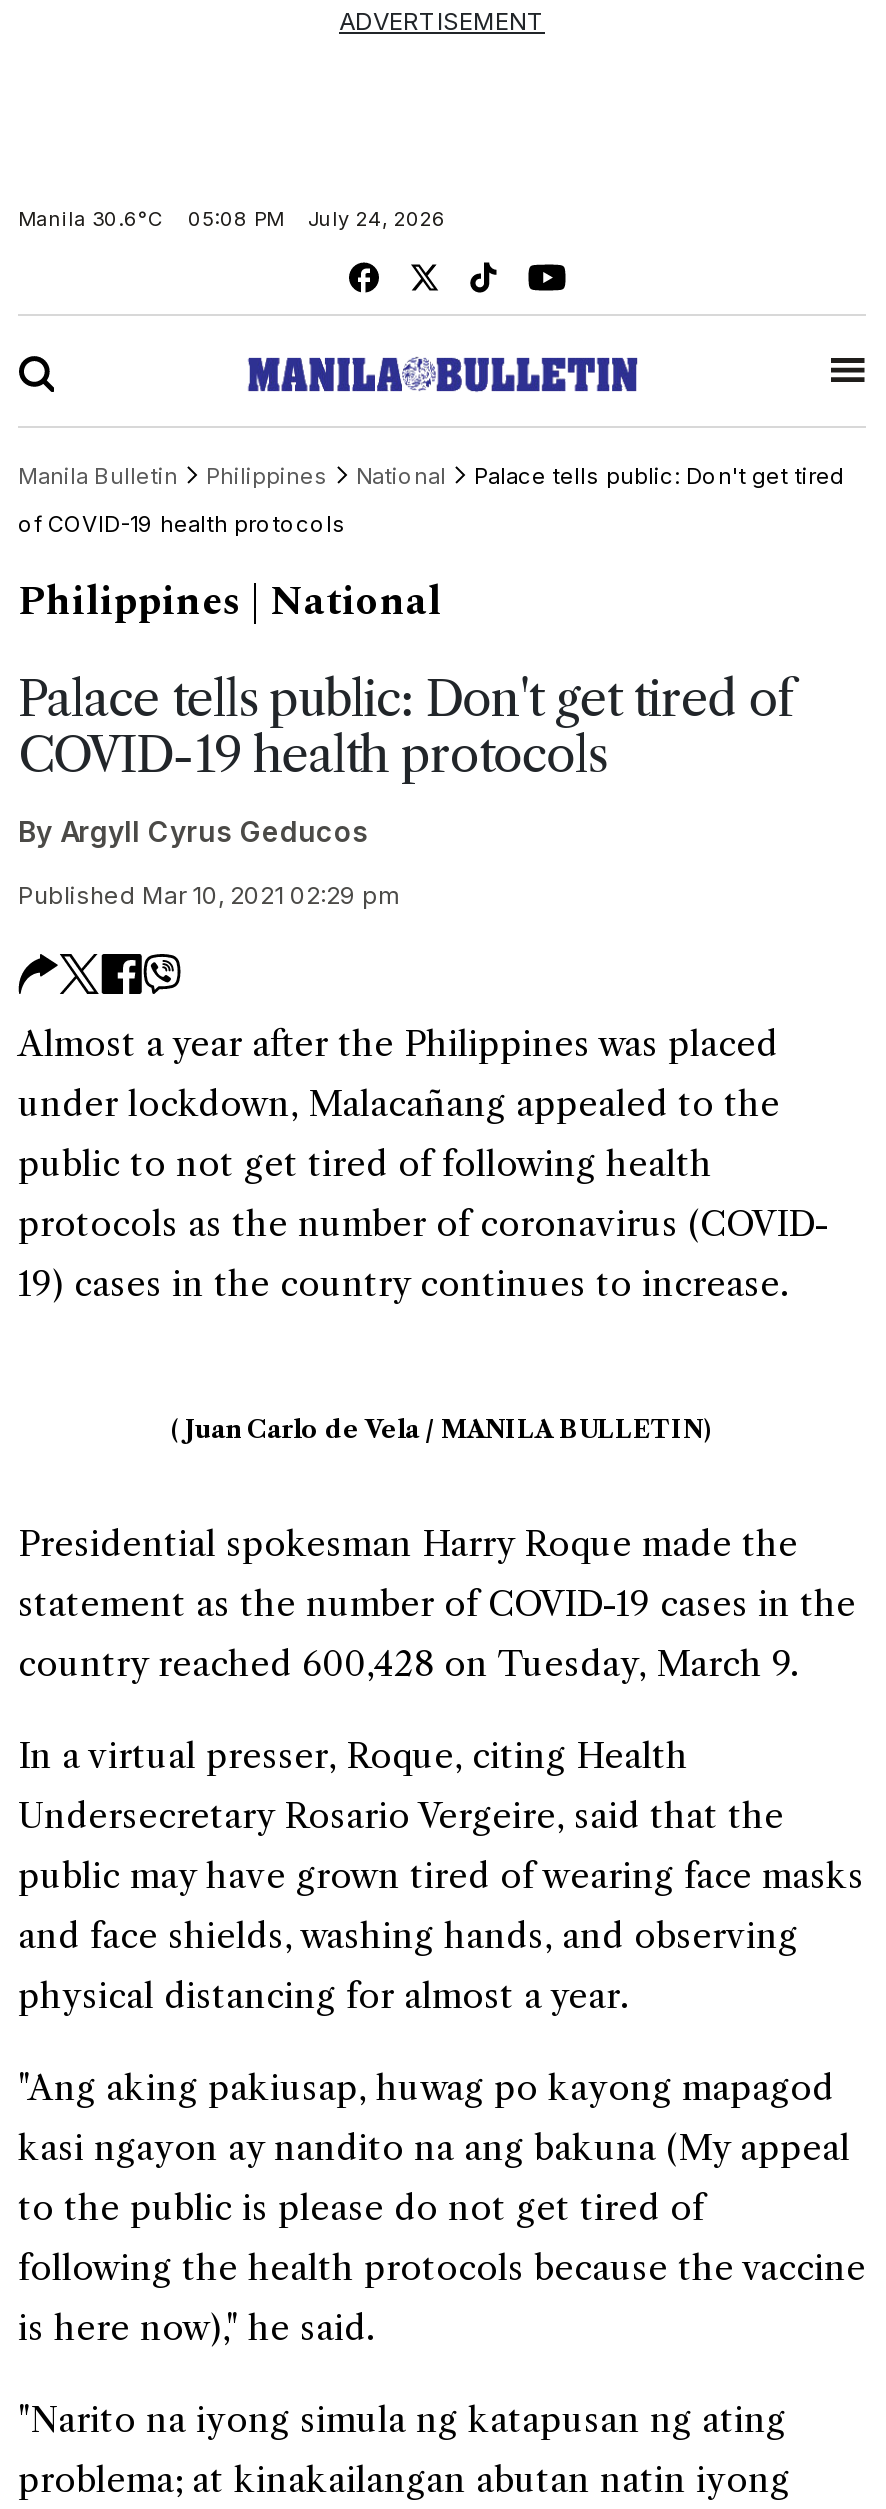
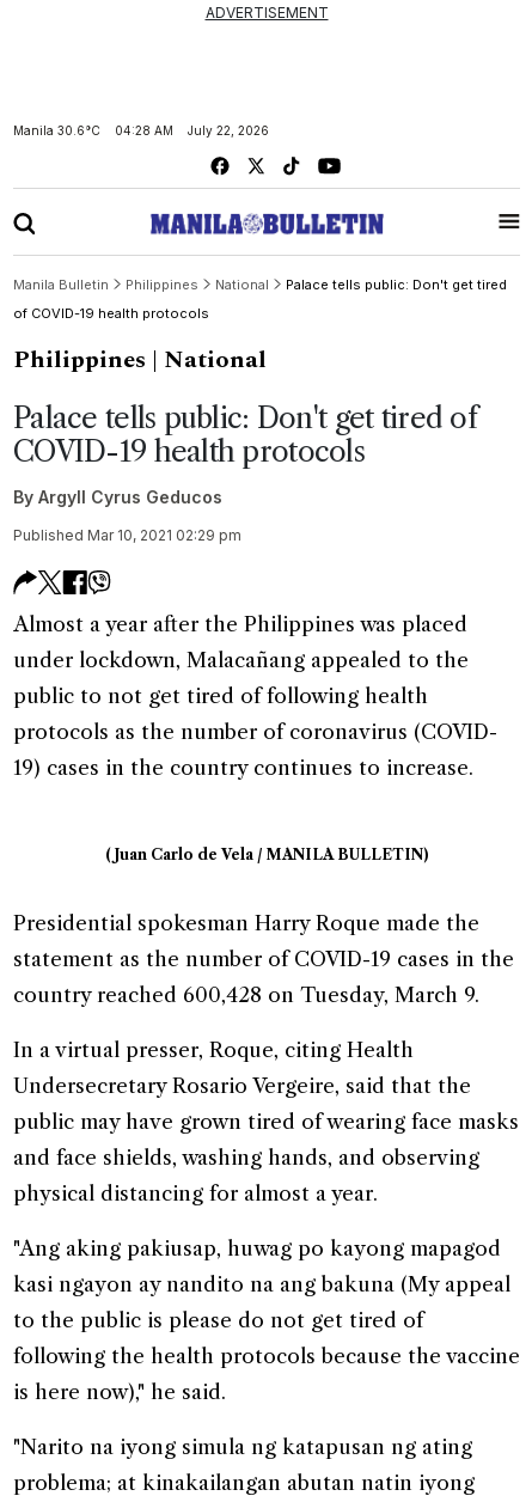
[188,206,446,230] 05:08 PM | July 24, 2026 -> [115,123,269,138] 04:28 AM | July 22, 2026

